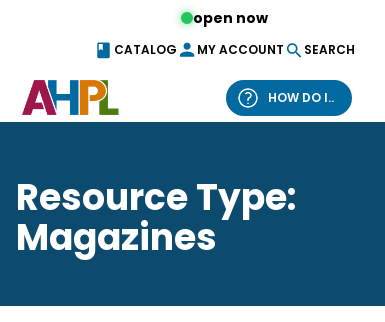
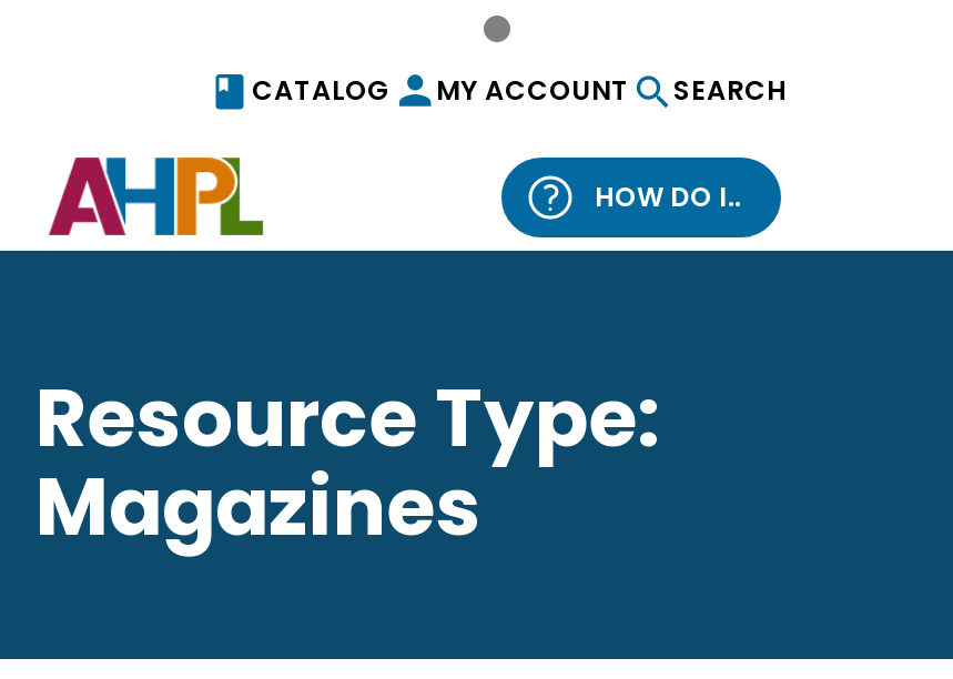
[192,8,267,28] open now -> none

